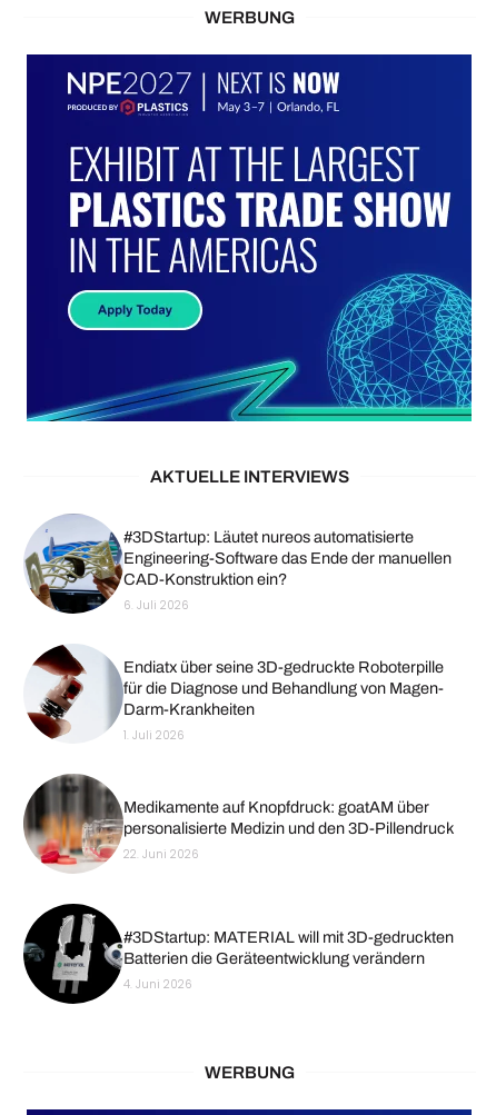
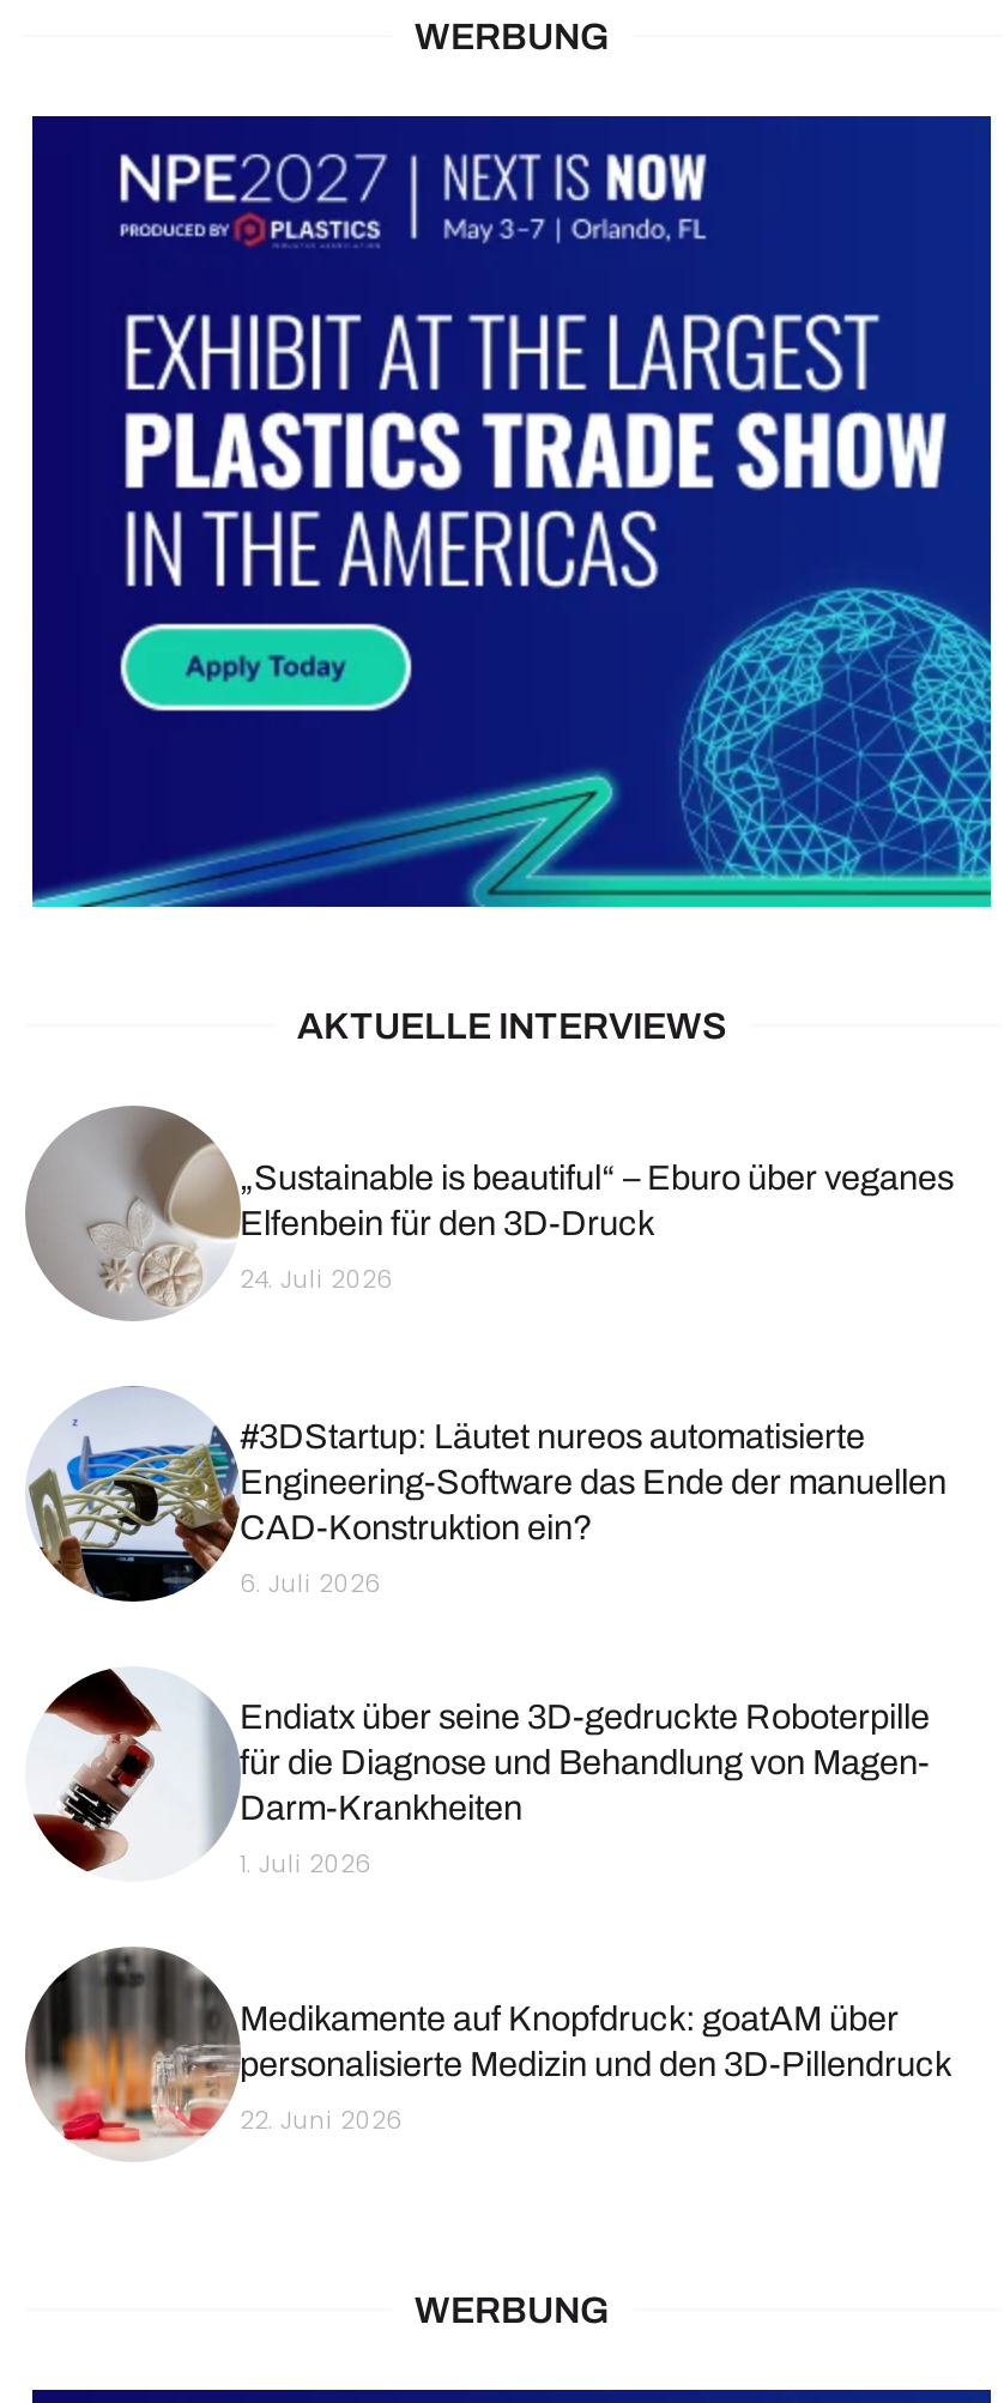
none -> [25,1106,954,1319] [image] | „Sustainable is beautiful“ – Eburo über veganes | Elfenbein für den 3D-Druck | 24. Juli 2026
moved [22,526,453,863] -> [23,1412,951,2139]: [image] | #3DStartup: Läutet nureos automatisierte | Engineering-Software das Ende der manuellen | ... | personalisierte Medizin und den 3D-Pillendruck | 22. Juni 2026
[23,904,453,1005] [image] | #3DStartup: MATERIAL will mit 3D-gedruckten | Batterien die Geräteentwicklung verändern | 4. Juni 2026 -> none

